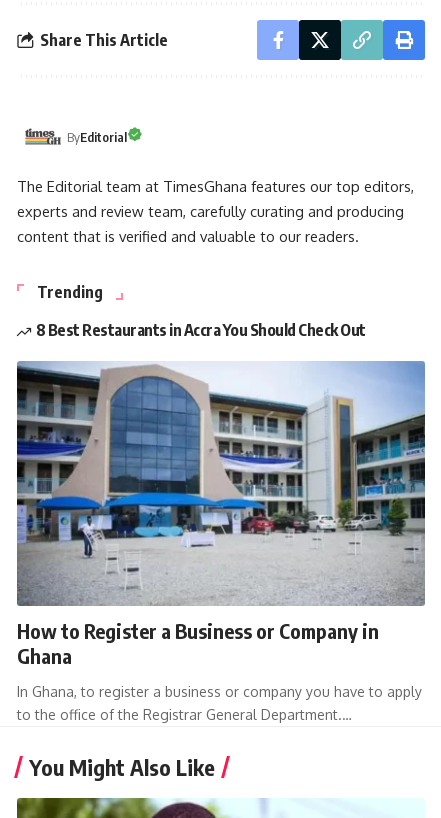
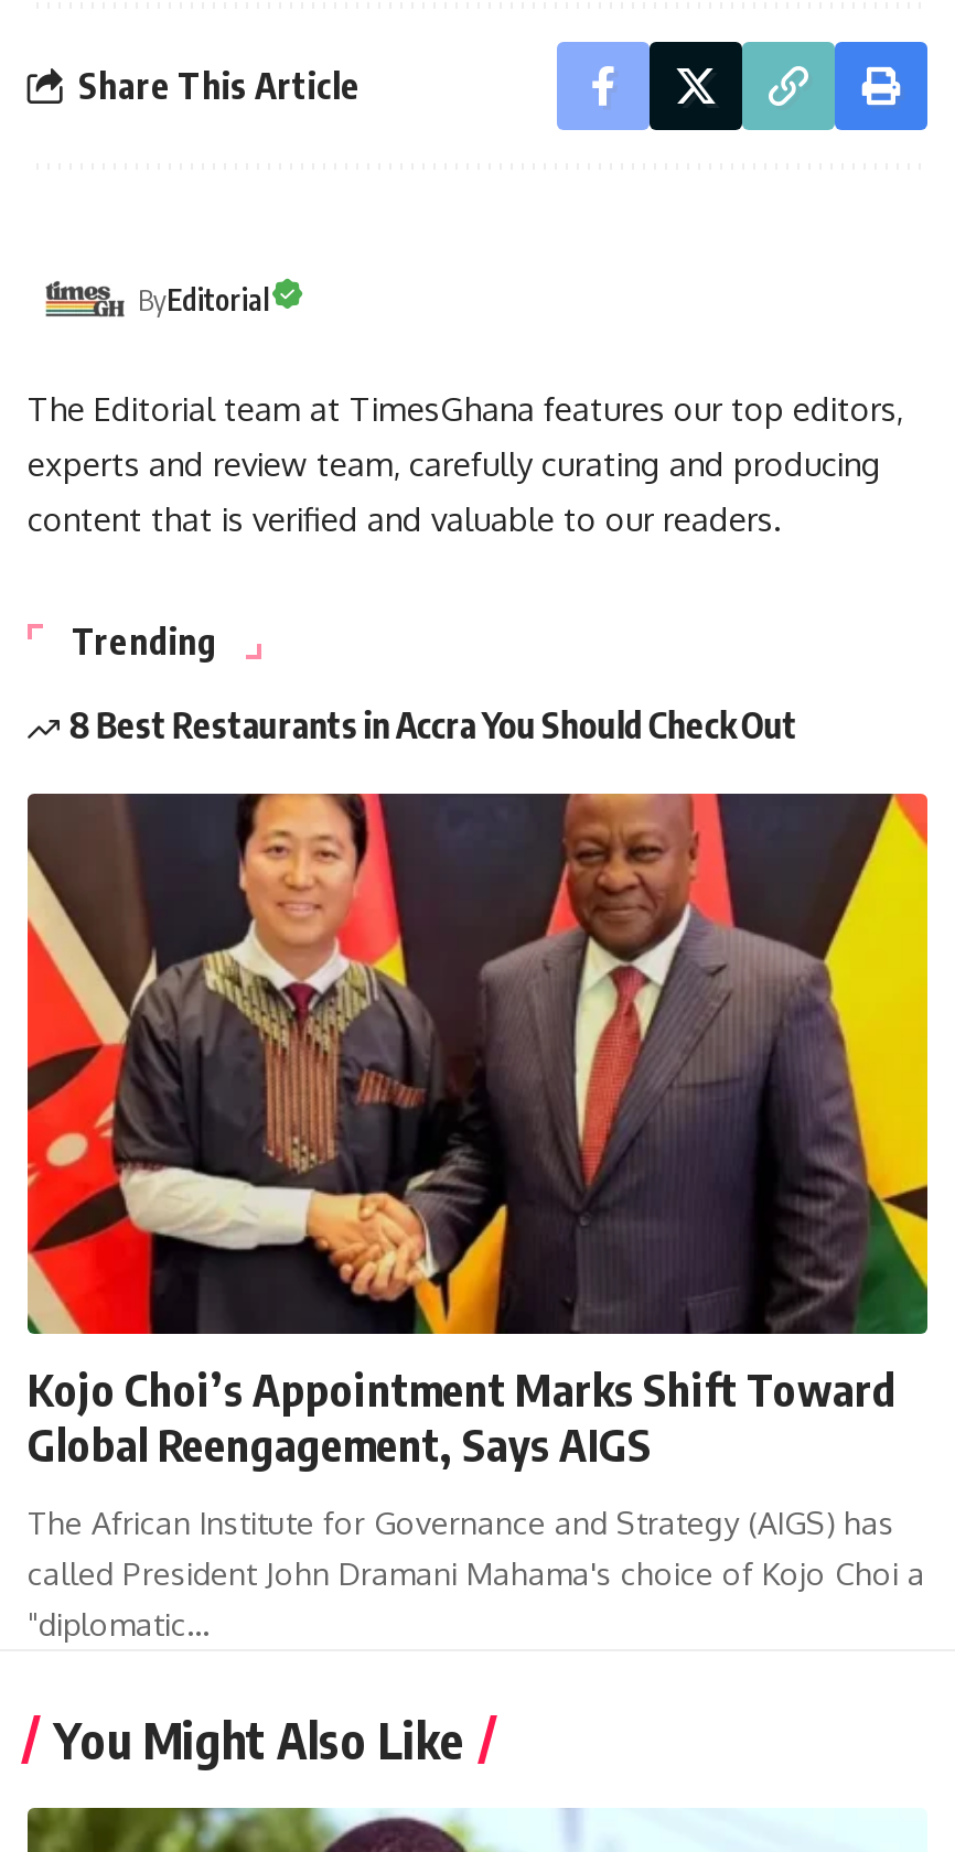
[16,360,426,668] [image] | How to Register a Business or Company in | Ghana -> [25,792,930,1470] [image] | Kojo Choi’s Appointment Marks Shift Toward | Global Reengagement, Says AIGS
[17,683,422,723] In Ghana, to register a business or company you have to apply | to the office of the Registrar General Department.… -> [28,1503,925,1642] The African Institute for Governance and Strategy (AIGS) has | called President John Dramani Mahama's choice of Kojo Choi a | "diplomatic…

